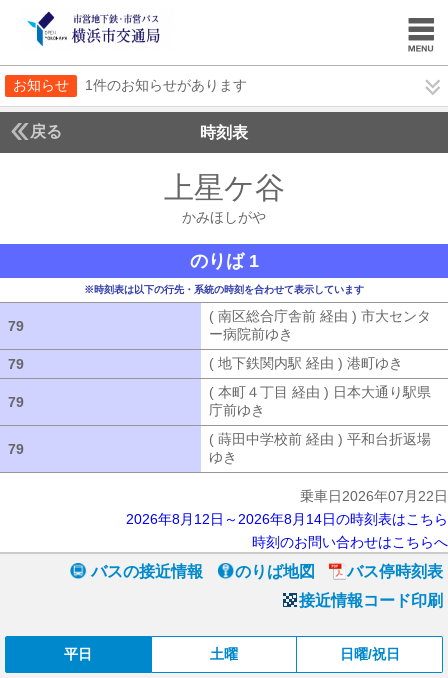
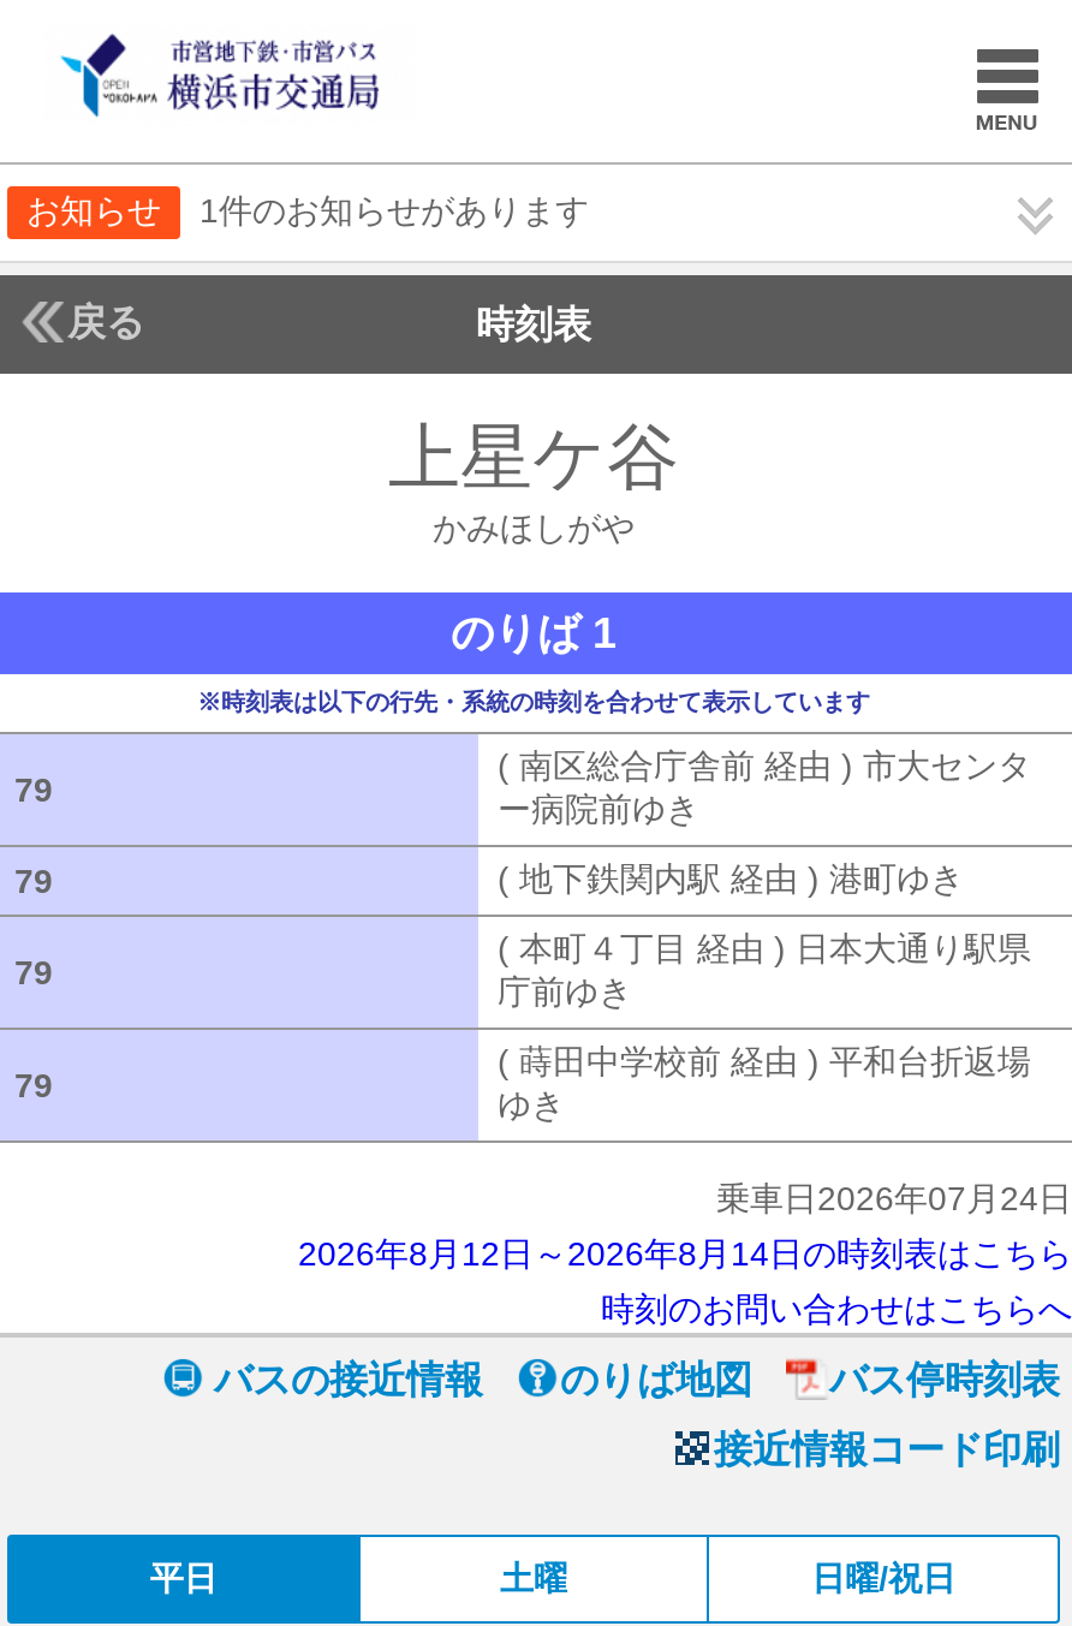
[300,488,448,504] 乗車日2026年07月22日 -> [716,1179,1072,1217] 乗車日2026年07月24日

